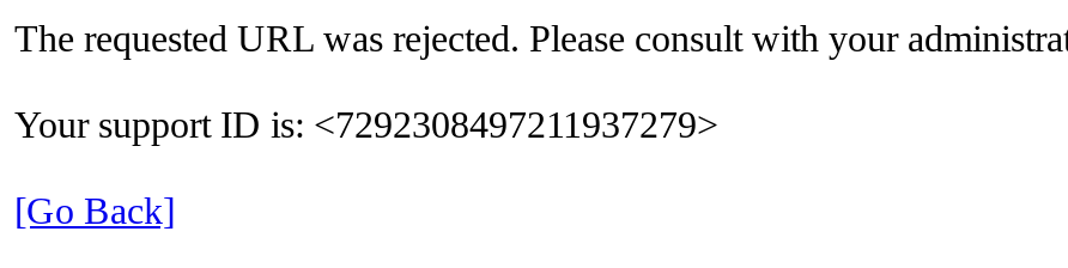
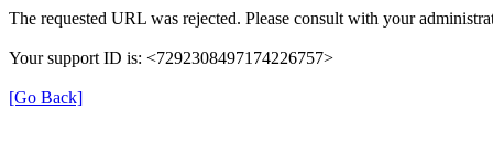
[14,104,718,145] Your support ID is: <7292308497211937279> -> [9,48,333,67] Your support ID is: <7292308497174226757>

